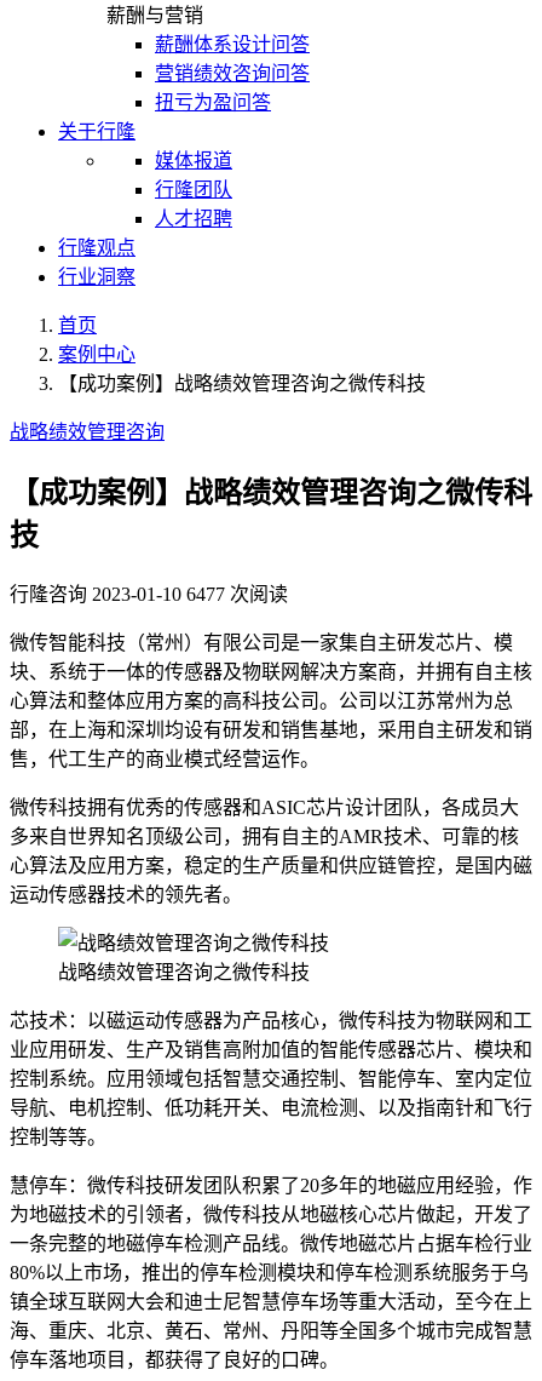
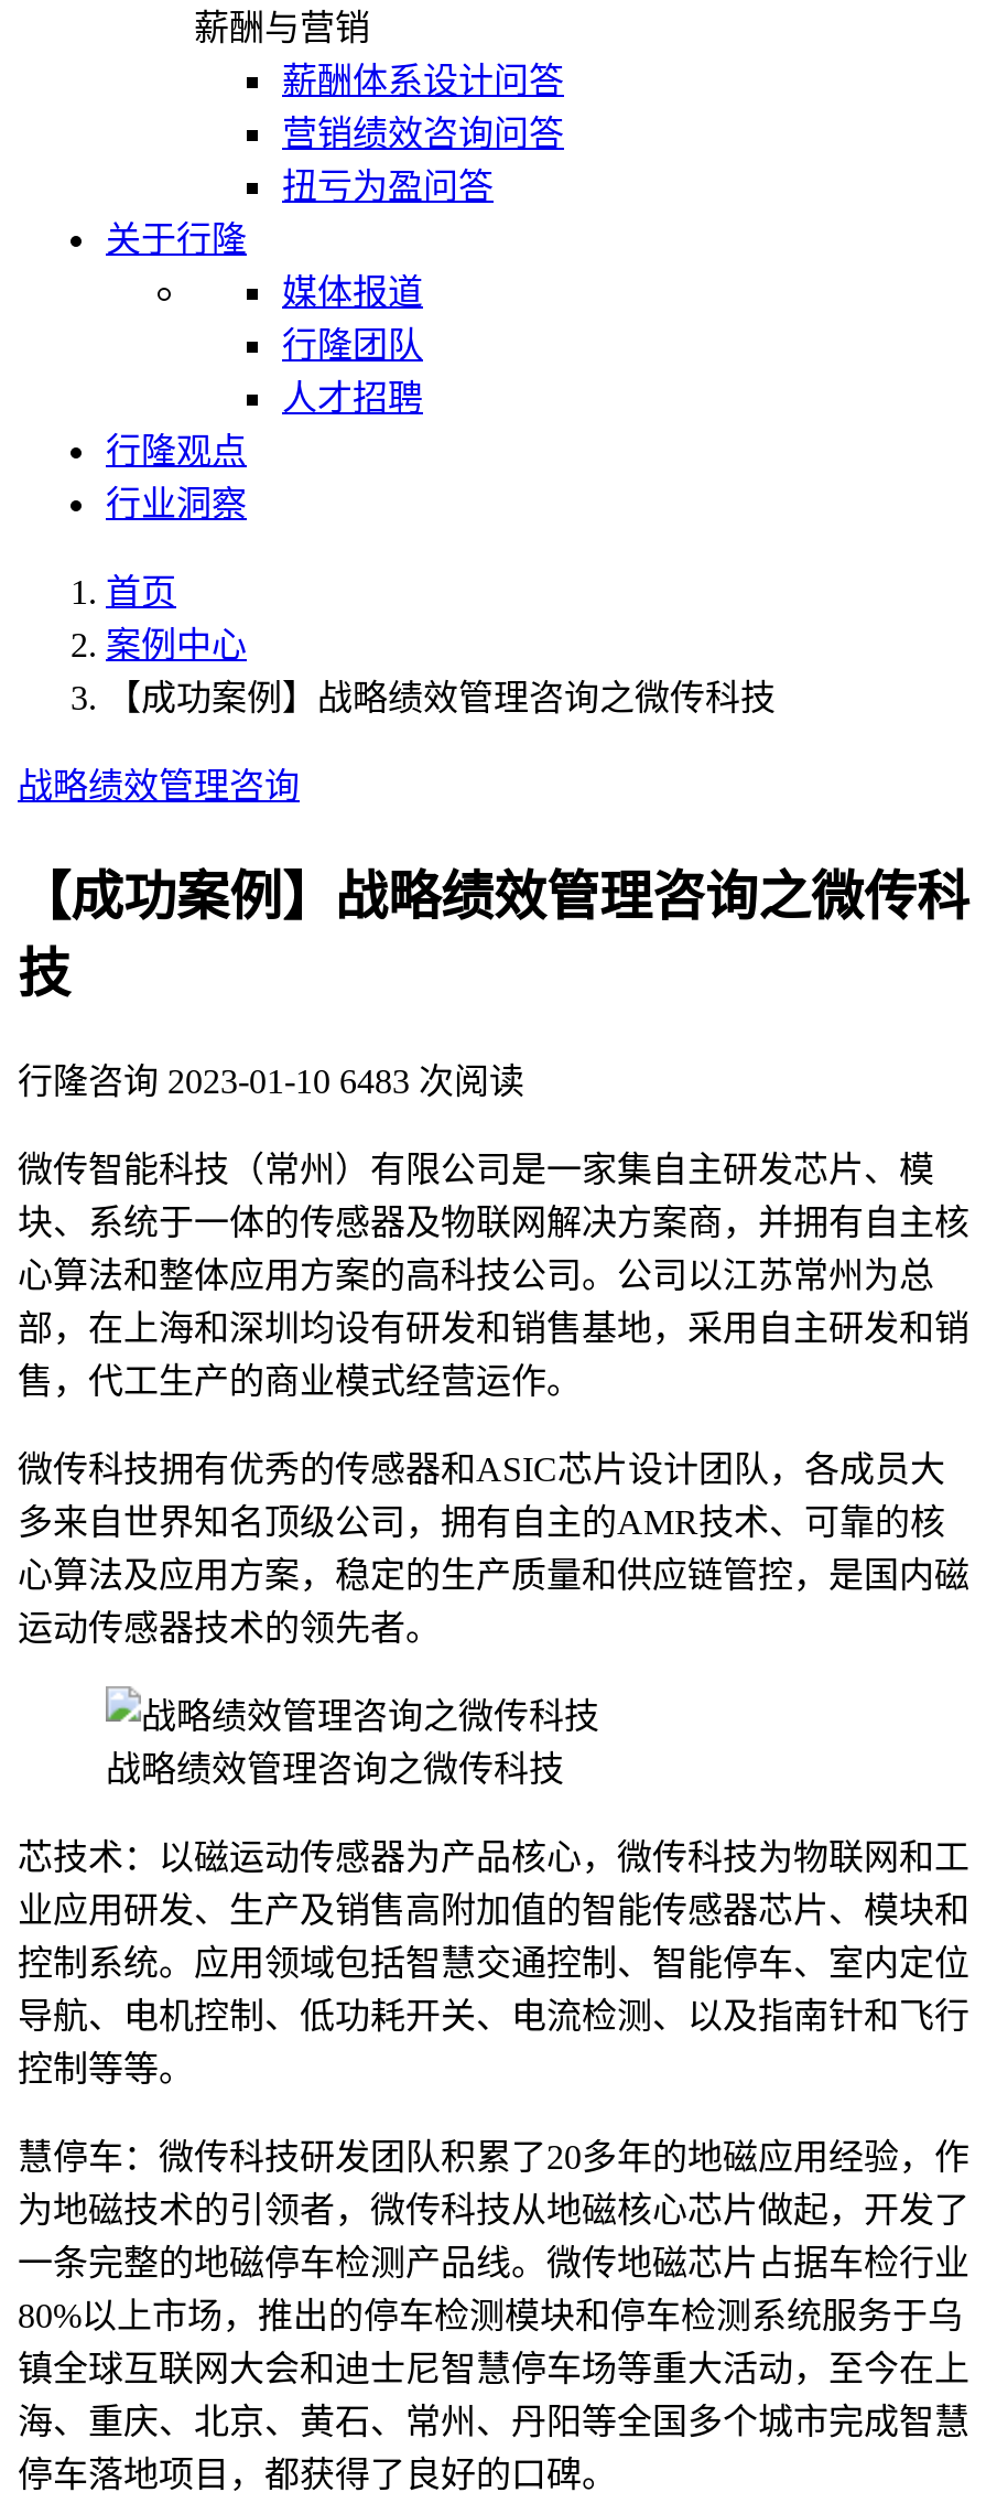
[10,584,288,604] 行隆咨询 2023-01-10 6477 次阅读 -> [18,1062,524,1100] 行隆咨询 2023-01-10 6483 次阅读

